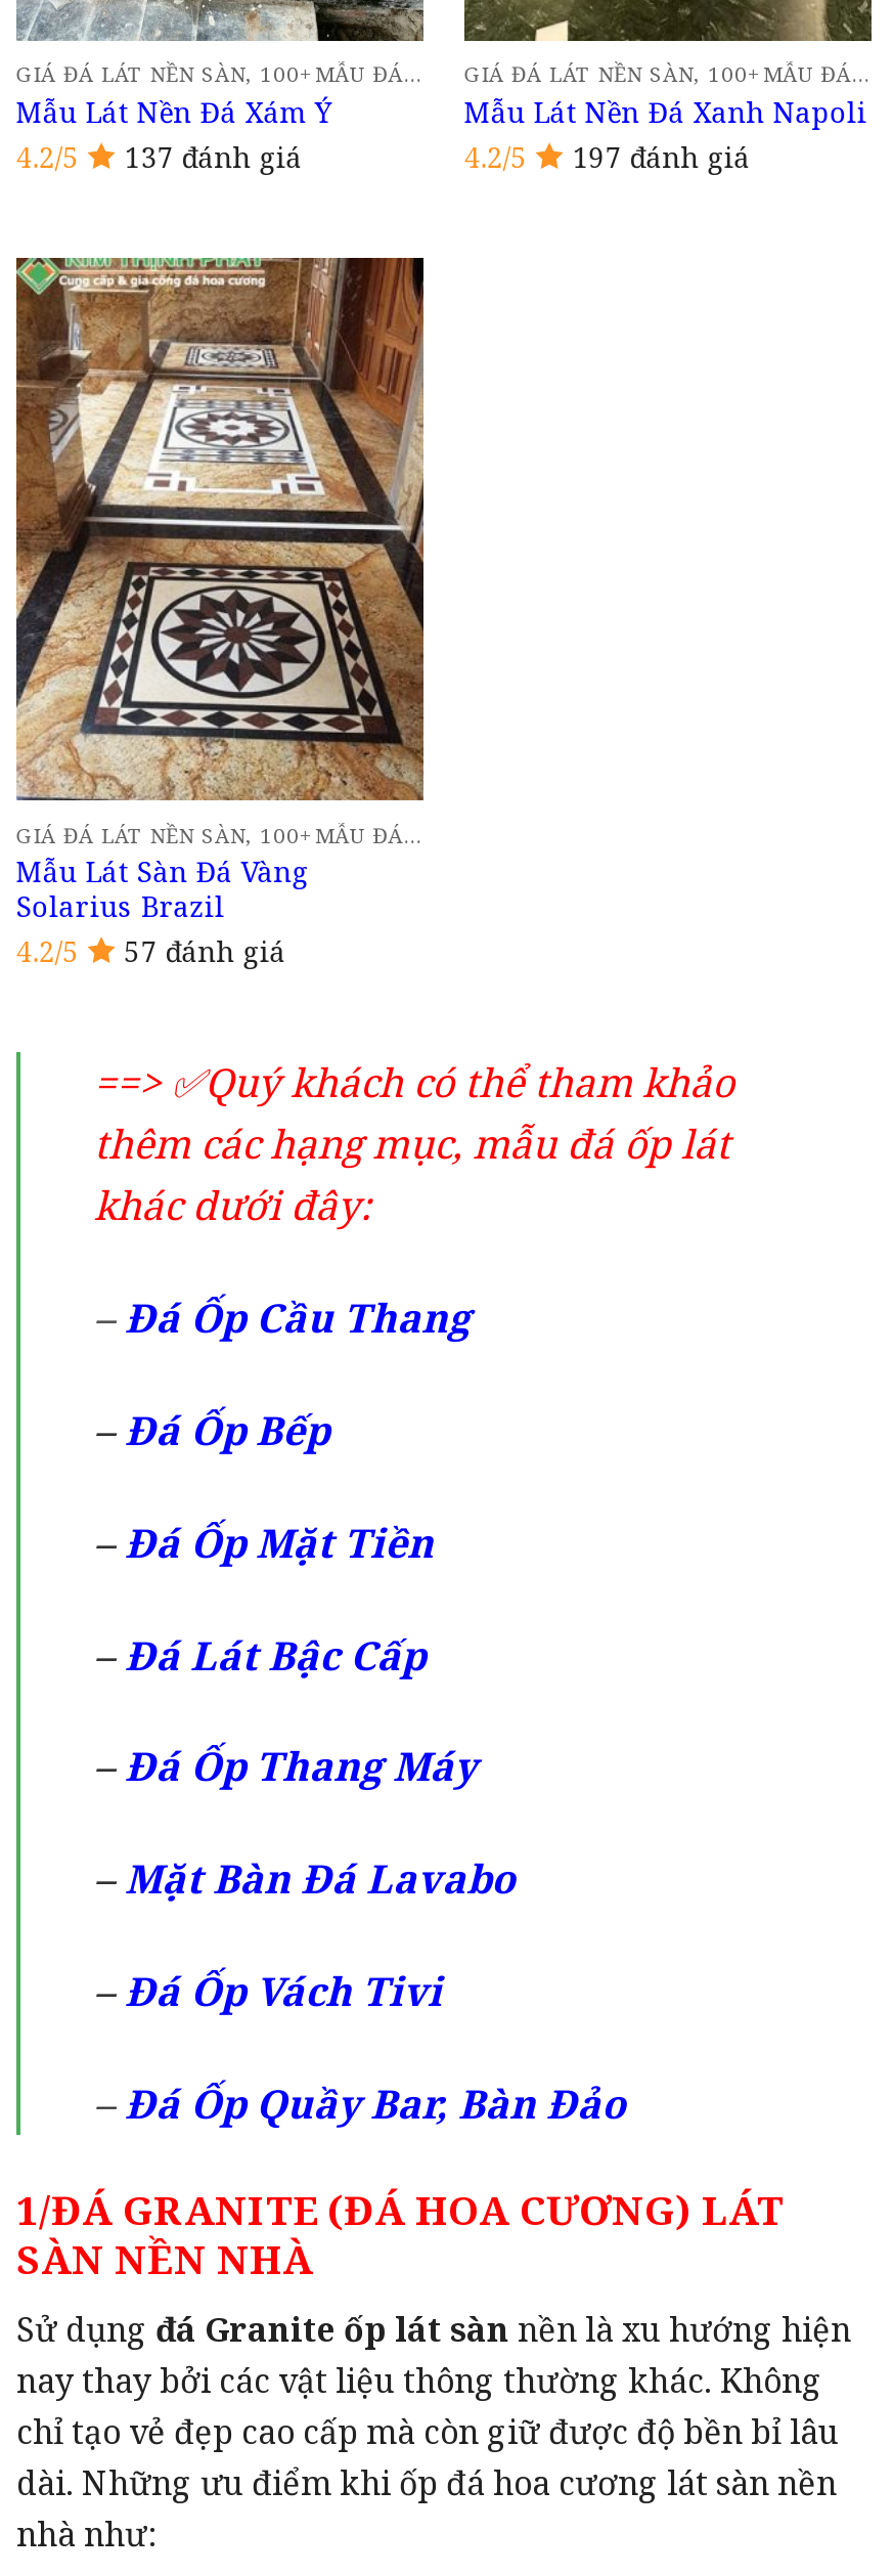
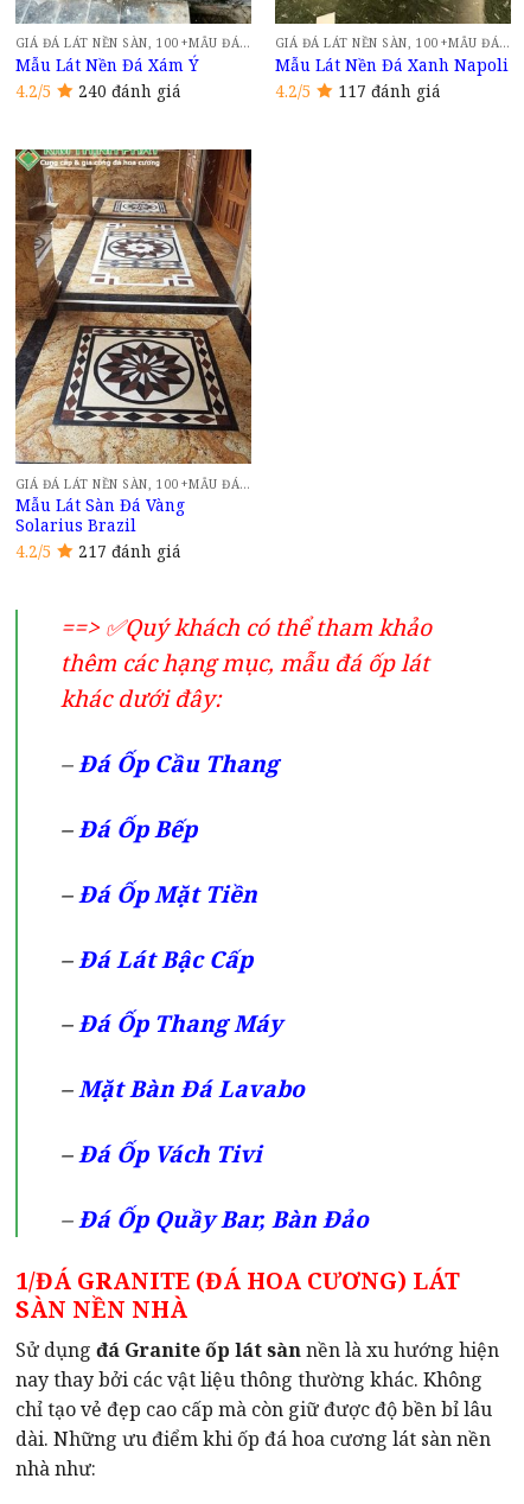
[16,137,302,176] 4.2/5 137 đánh giá -> [15,79,181,102] 4.2/5 240 đánh giá
[464,137,750,176] 4.2/5 197 đánh giá -> [275,79,441,102] 4.2/5 117 đánh giá
[16,932,286,970] 4.2/5 57 đánh giá -> [15,540,181,562] 4.2/5 217 đánh giá

